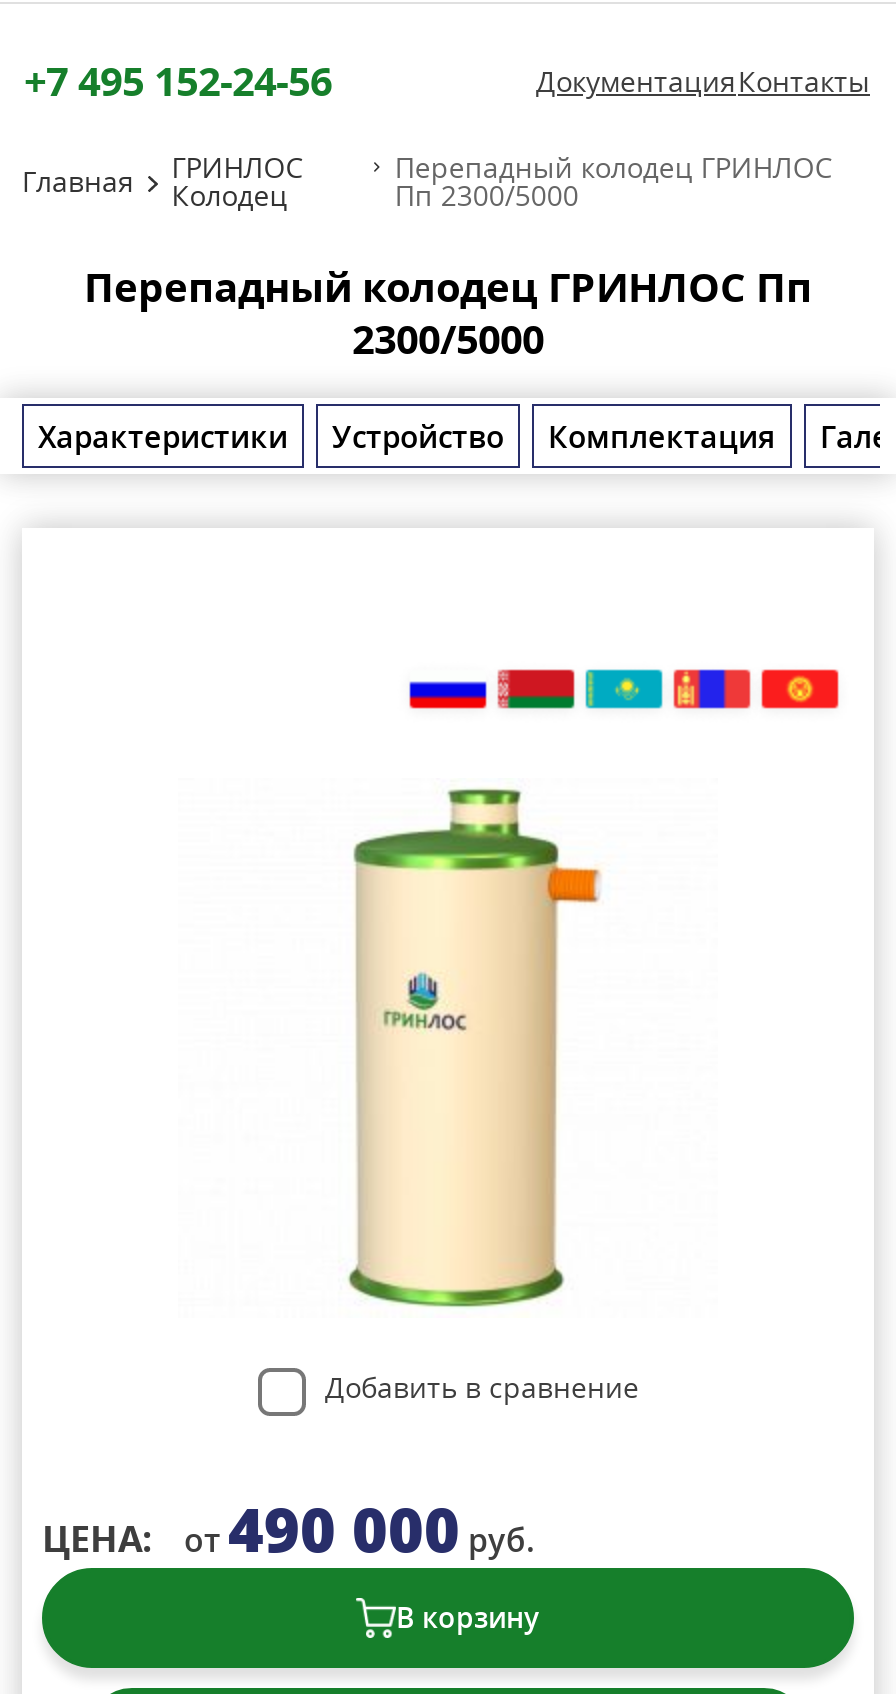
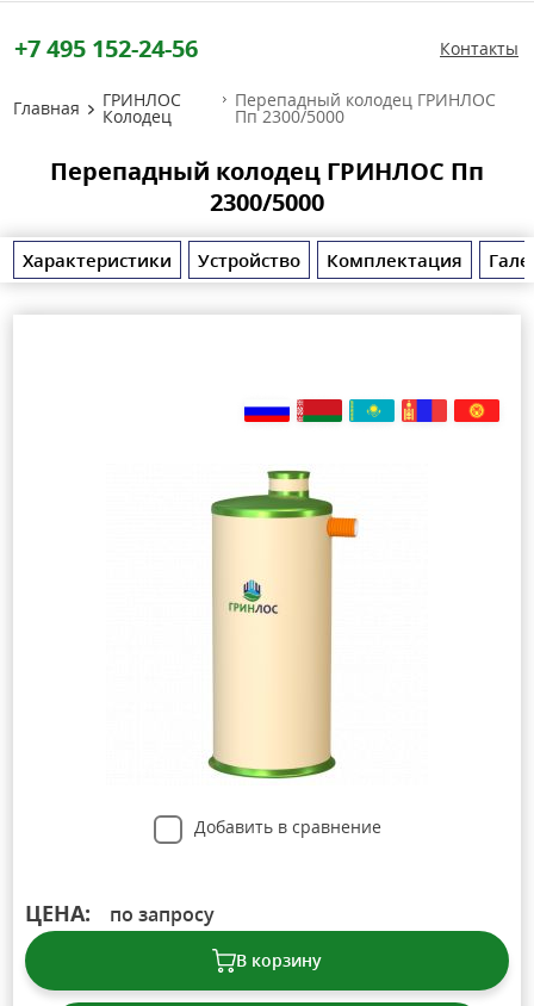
[536,62,870,100] Документация Контакты -> [440,37,519,60] Контакты
[184,1488,534,1570] от490 000руб. -> [110,901,215,927] по запросу

